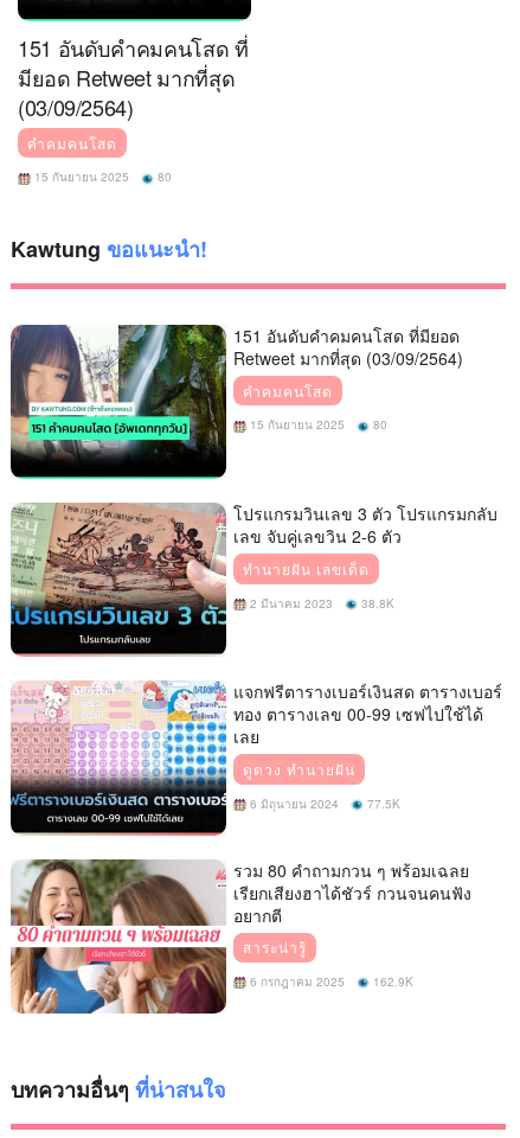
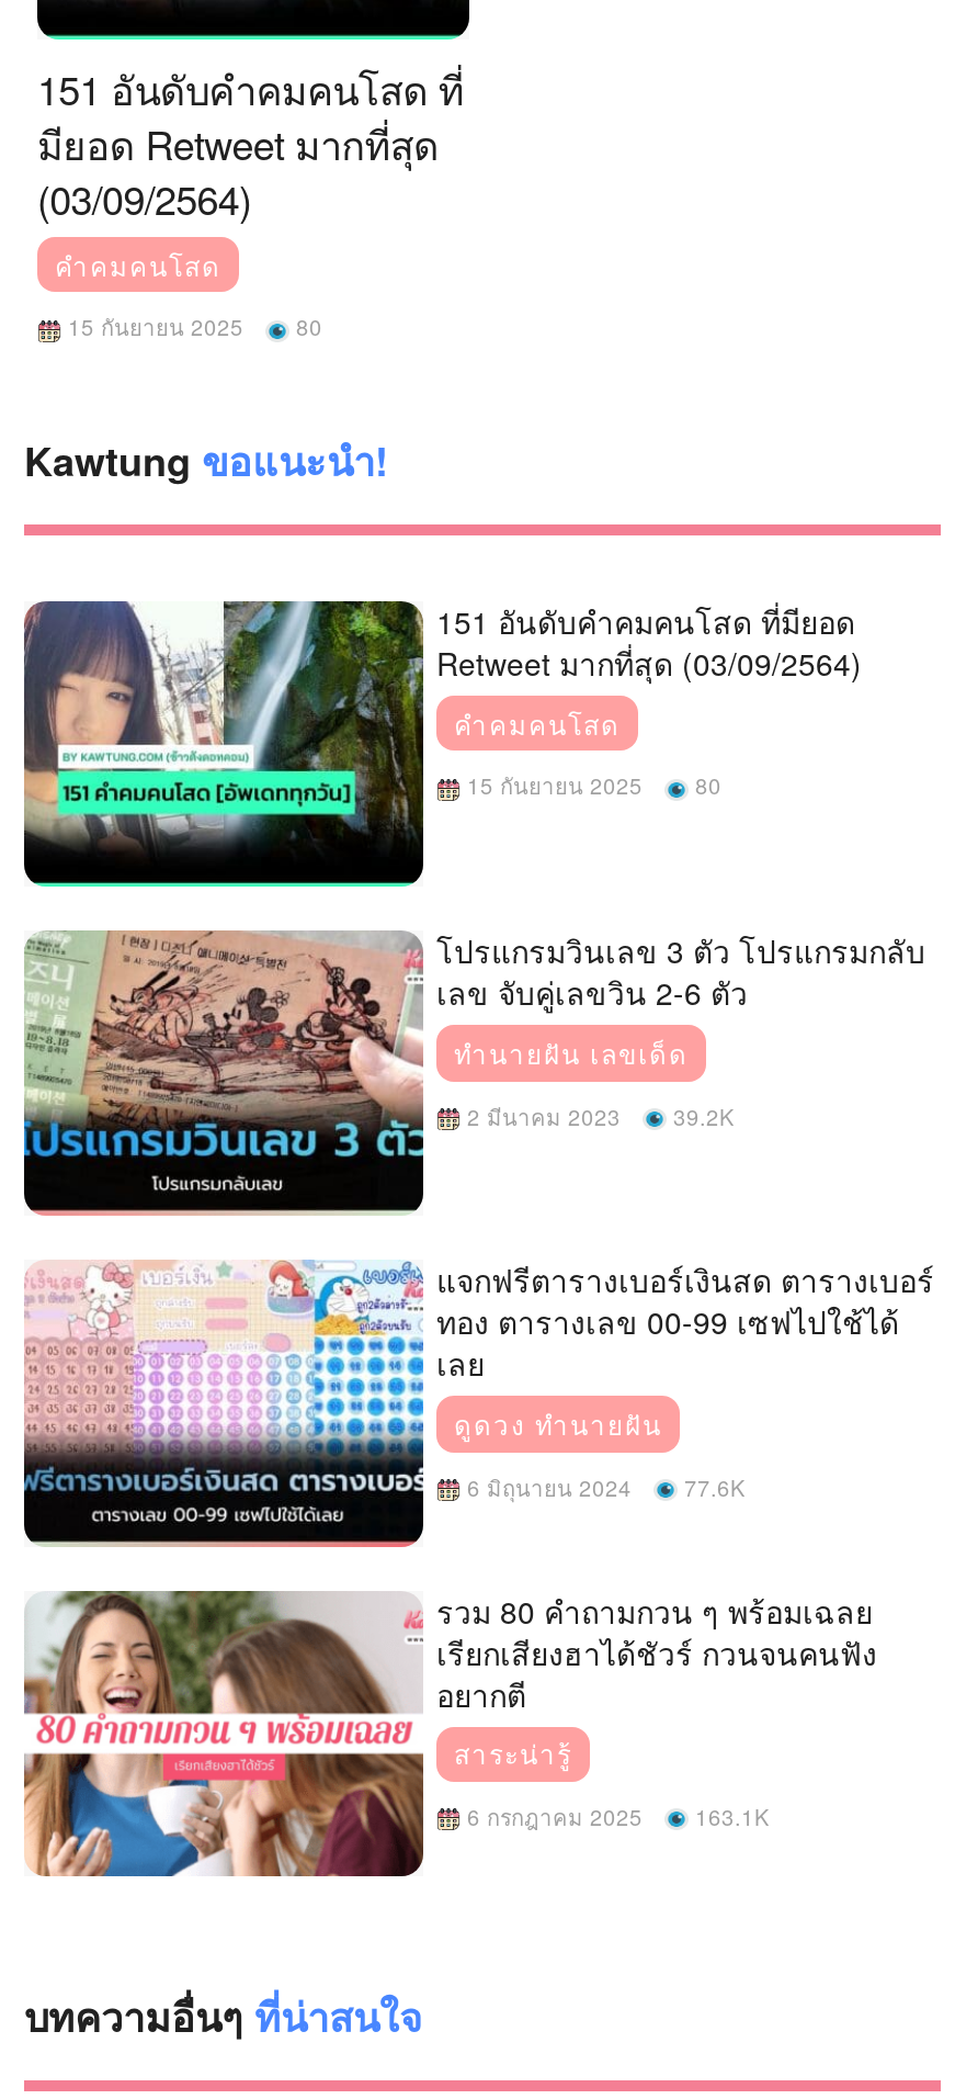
[246,594,394,611] 2 มีนาคม 2023 38.8K -> [461,1101,735,1131] 2 มีนาคม 2023 39.2K
[246,795,400,812] 6 มิถุนายน 2024 77.5K -> [461,1472,746,1502] 6 มิถุนายน 2024 77.6K
[246,973,413,990] 6 กรกฎาคม 2025 162.9K -> [461,1801,770,1832] 6 กรกฎาคม 2025 163.1K

